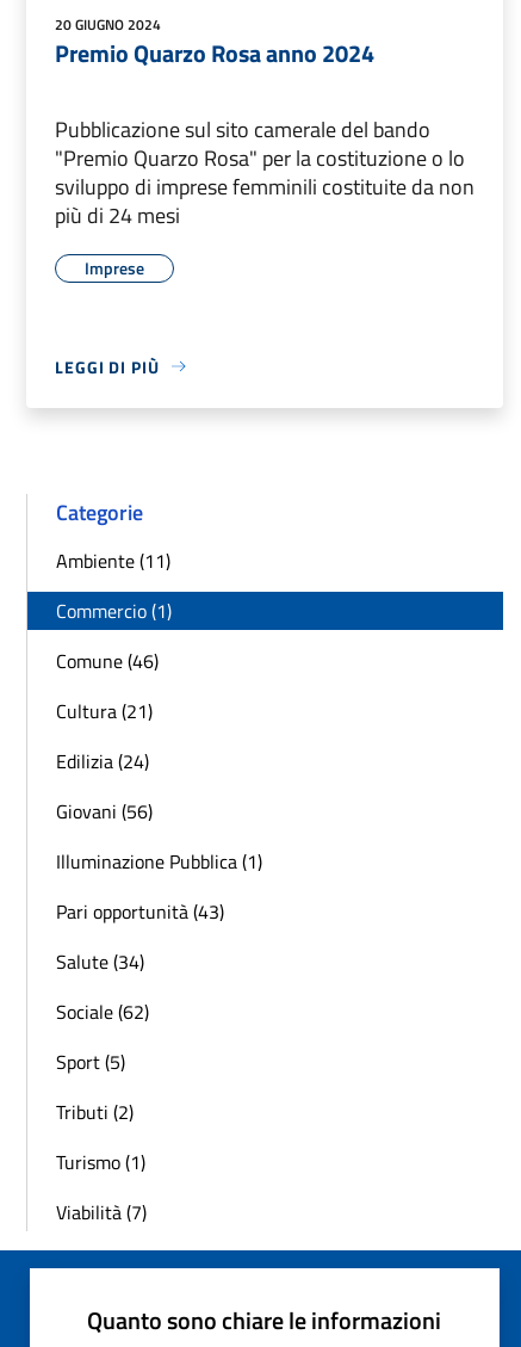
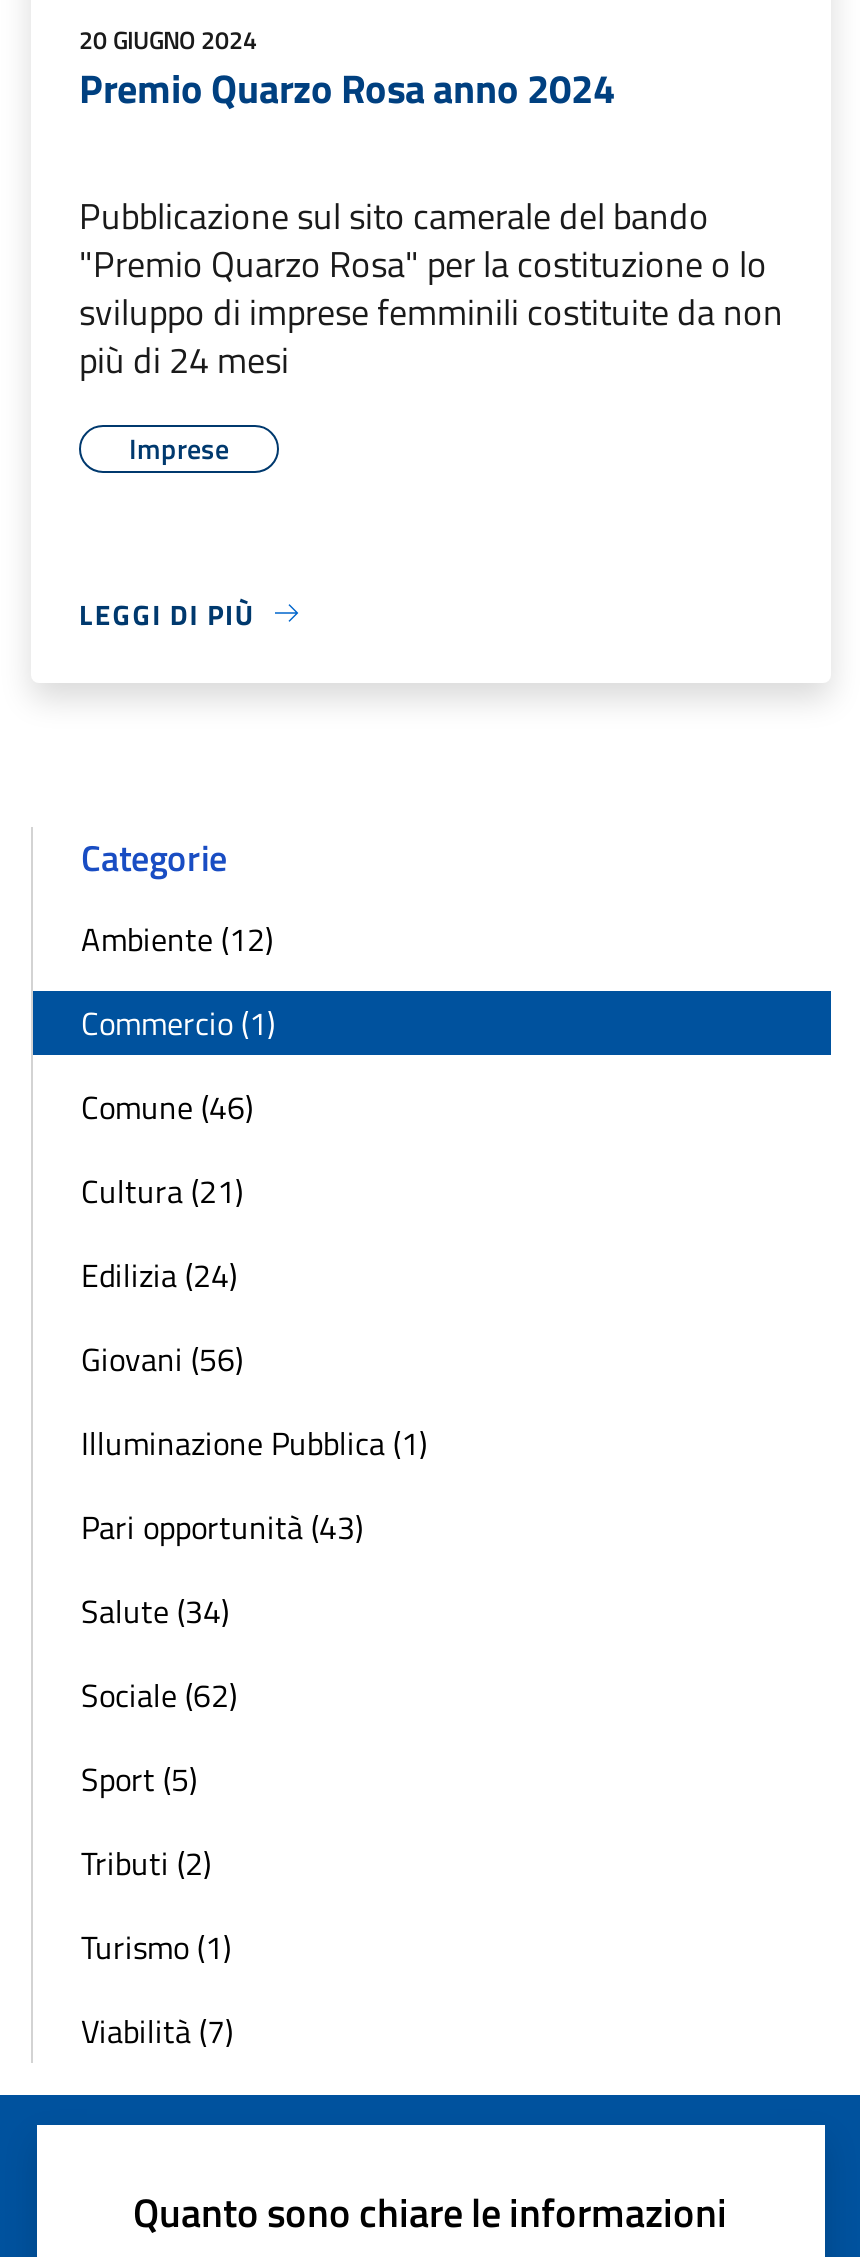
[56,546,170,575] Ambiente (11) -> [81,915,273,963] Ambiente (12)

